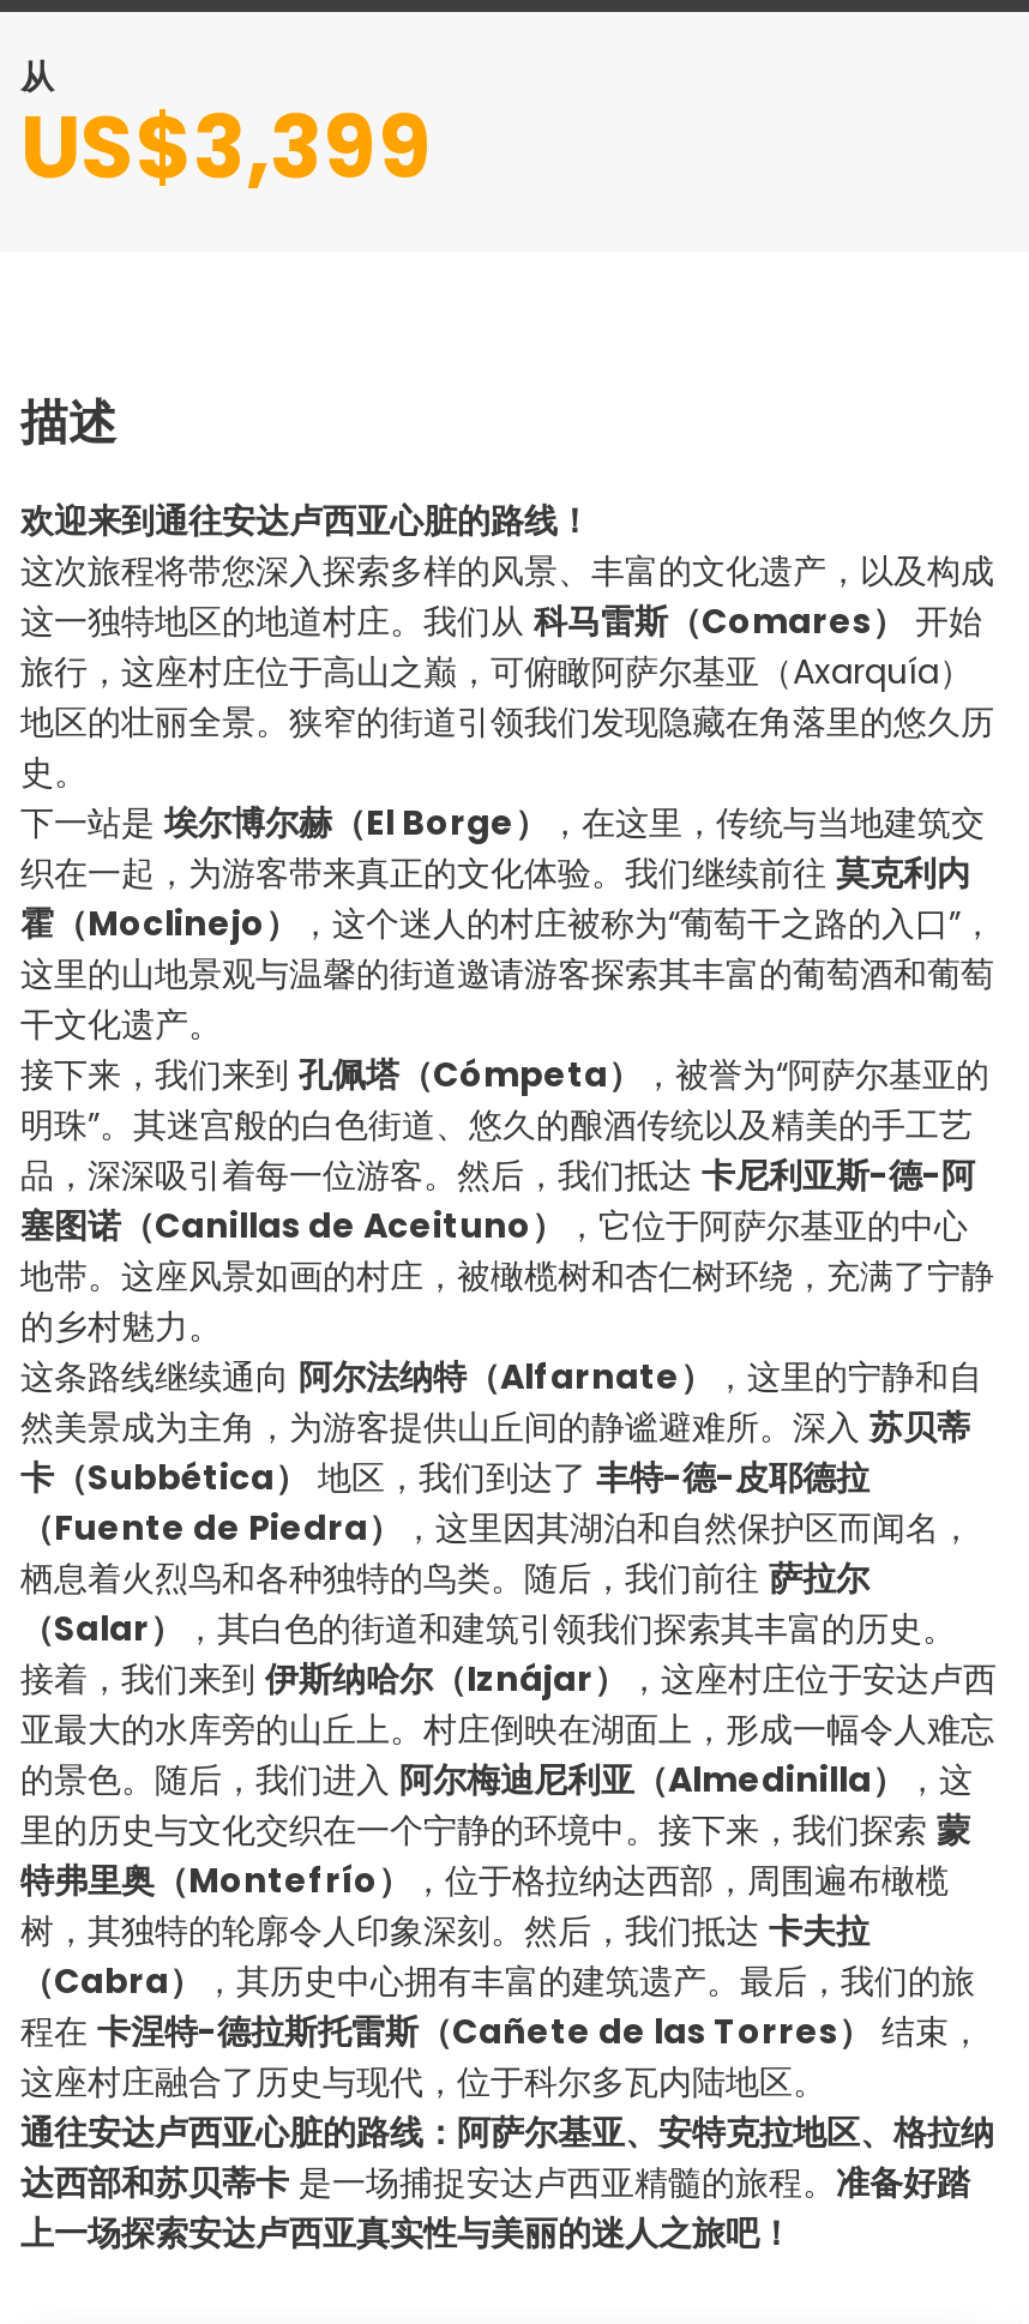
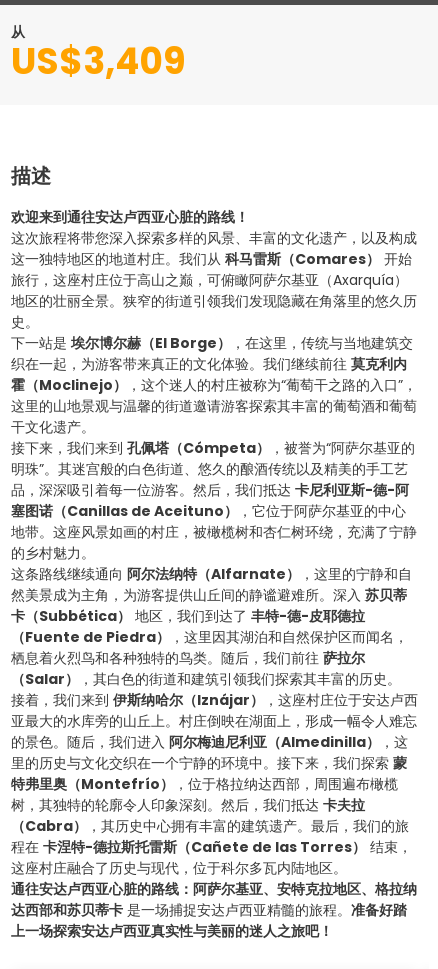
[20,86,433,209] US$3,399 -> [11,35,186,86] US$3,409

